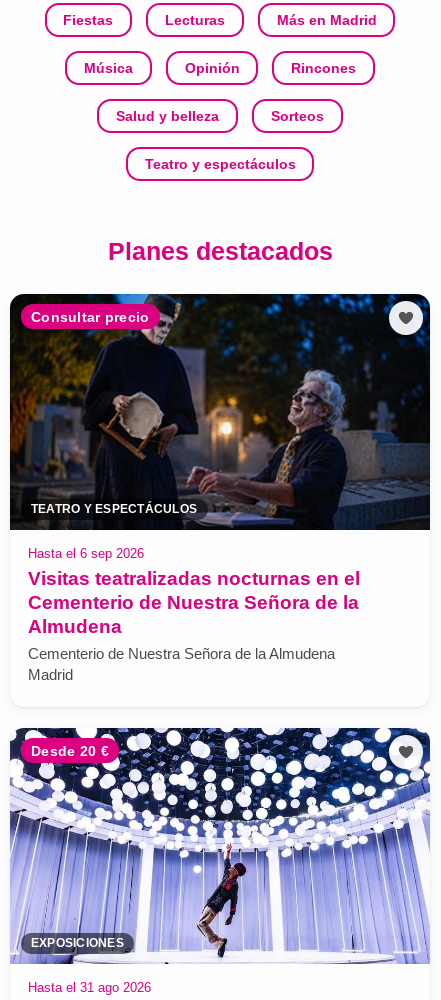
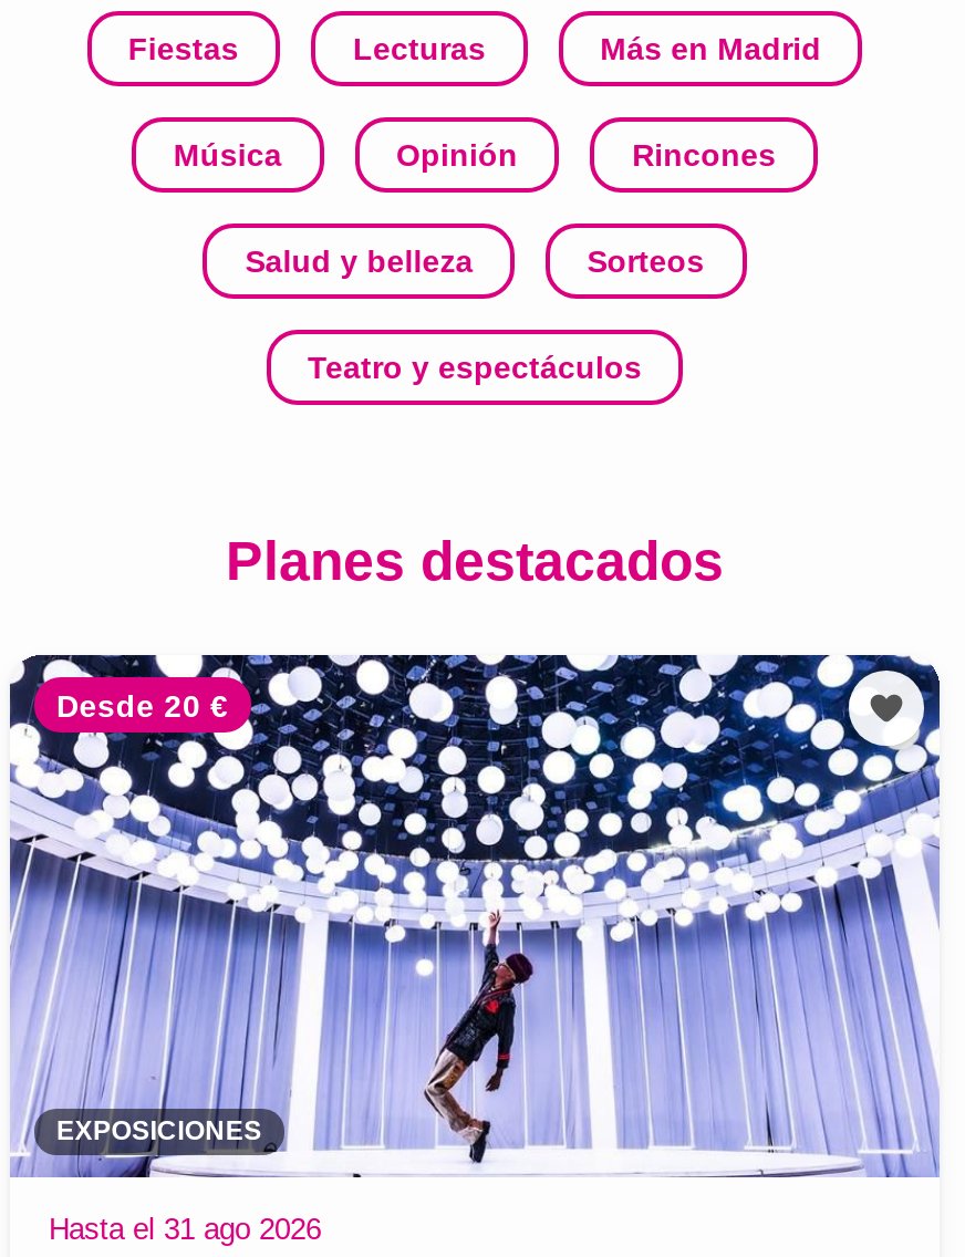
[9,293,431,531] [image] | Consultar precio -> none
[27,502,359,683] TEATRO Y ESPECTÁCULOS | Hasta el 6 sep 2026 | Visitas teatralizadas nocturnas en el | Cementerio de Nuestra Señora de la | Almudena | Cementerio de Nuestra Señora de la Almudena | Madrid -> none

